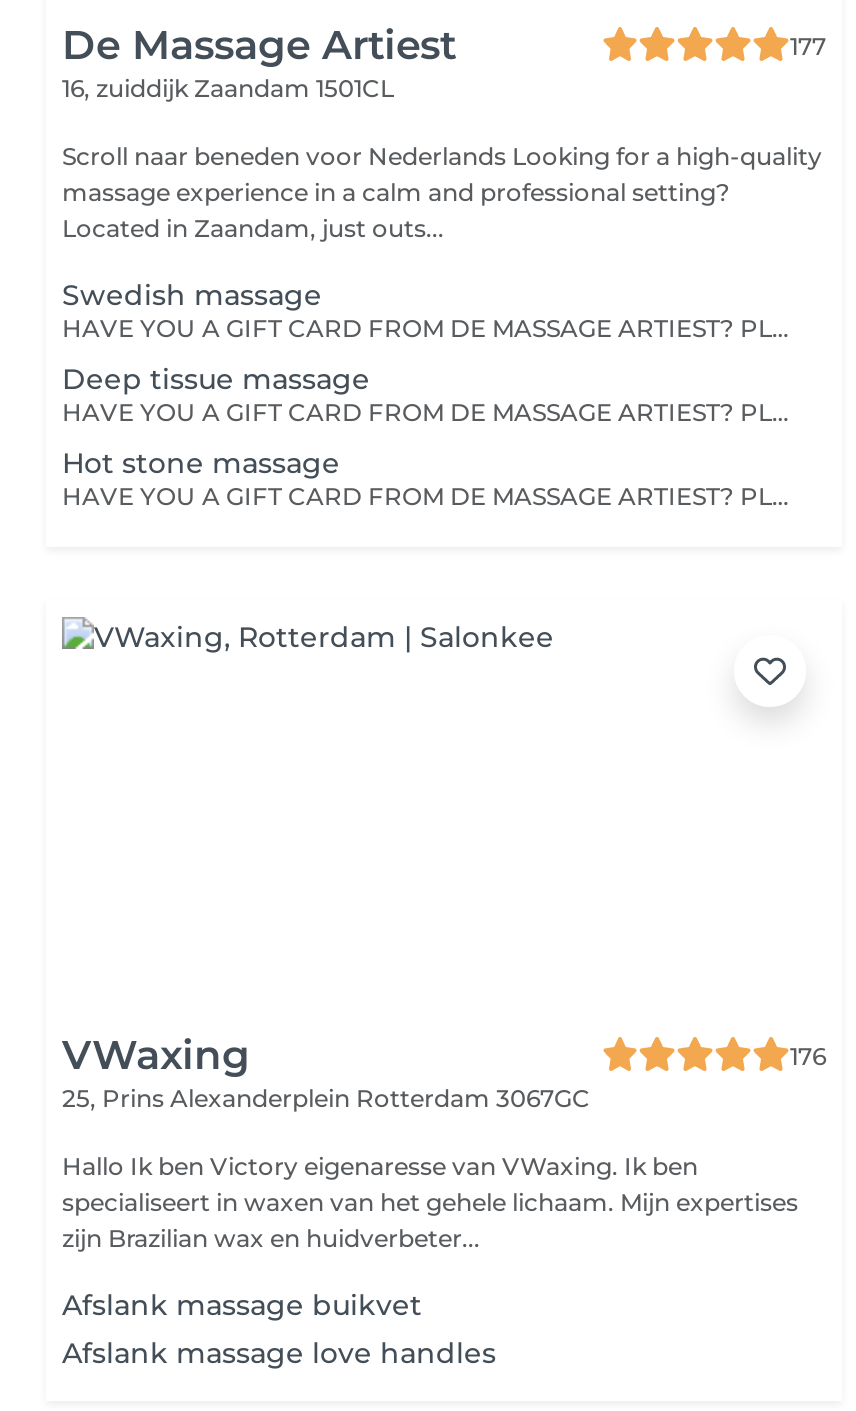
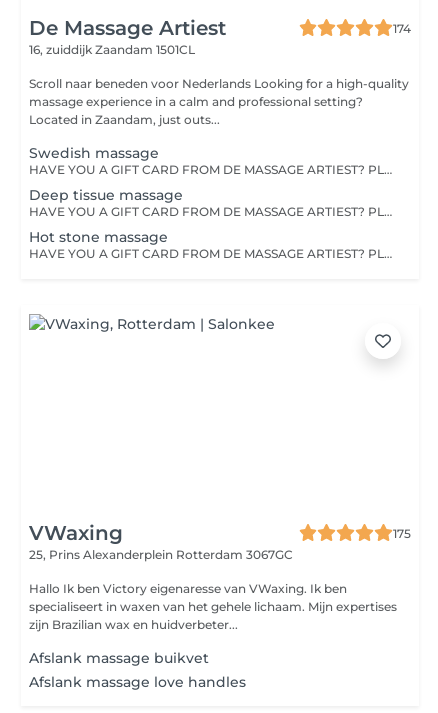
[790,31,826,61] 177 -> [393,21,411,36] 174
[790,1041,826,1071] 176 -> [393,526,411,541] 175

